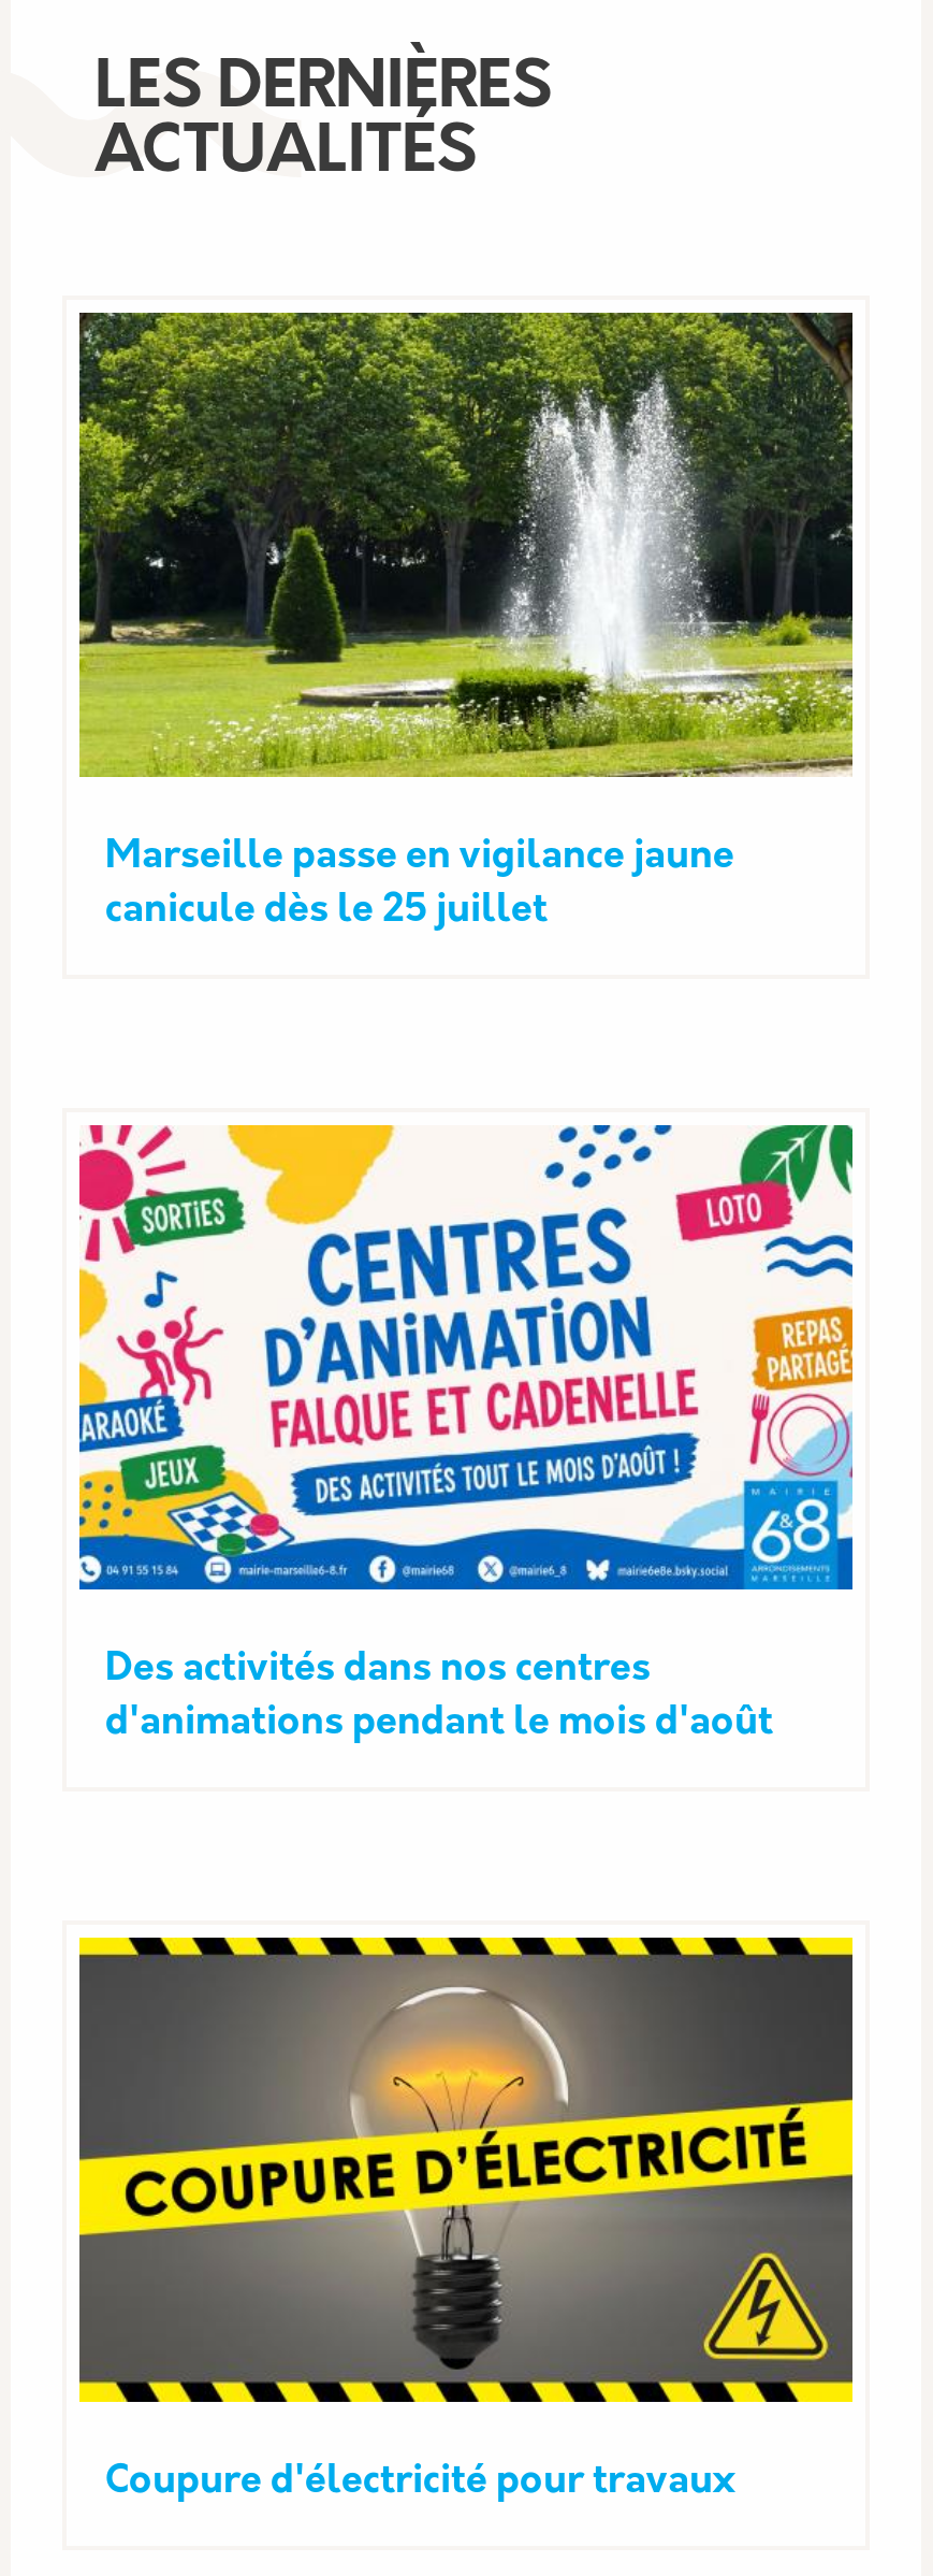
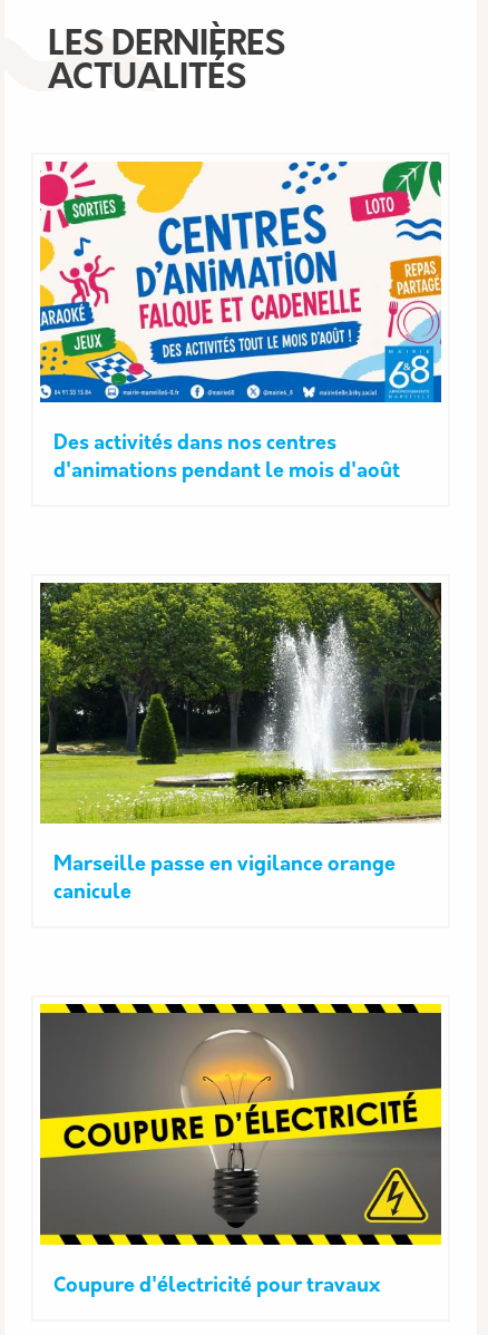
moved [77,311,855,779] -> [39,582,442,825]: [image]
[105,837,734,932] Marseille passe en vigilance jaune | canicule dès le 25 juillet -> none
moved [75,1121,857,1744] -> [38,159,443,483]: [image] | Des activités dans nos centres | d'animations pendant le mois d'août
none -> [53,855,396,904] Marseille passe en vigilance orange | canicule

